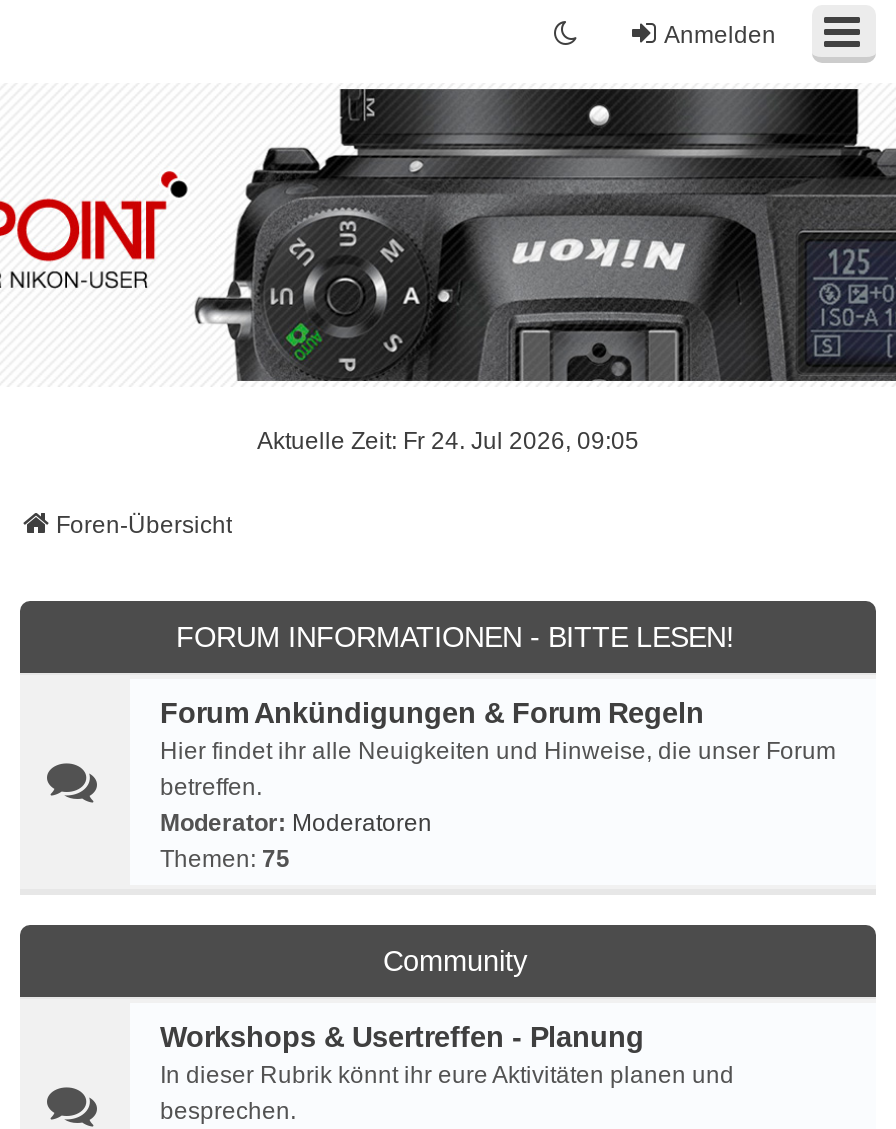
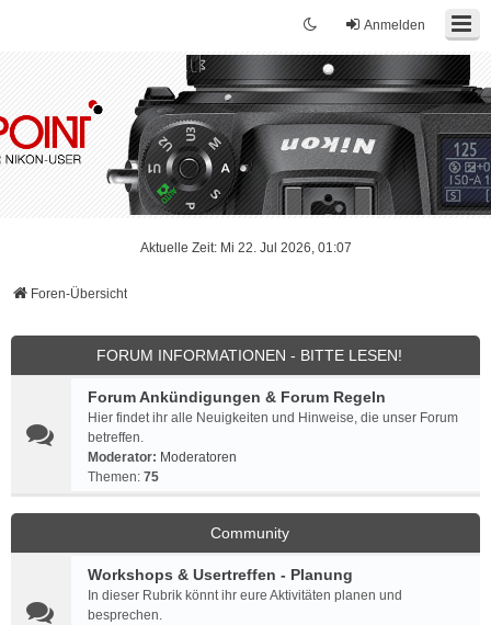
[257,427,639,455] Aktuelle Zeit: Fr 24. Jul 2026, 09:05 -> [140,240,351,255] Aktuelle Zeit: Mi 22. Jul 2026, 01:07

